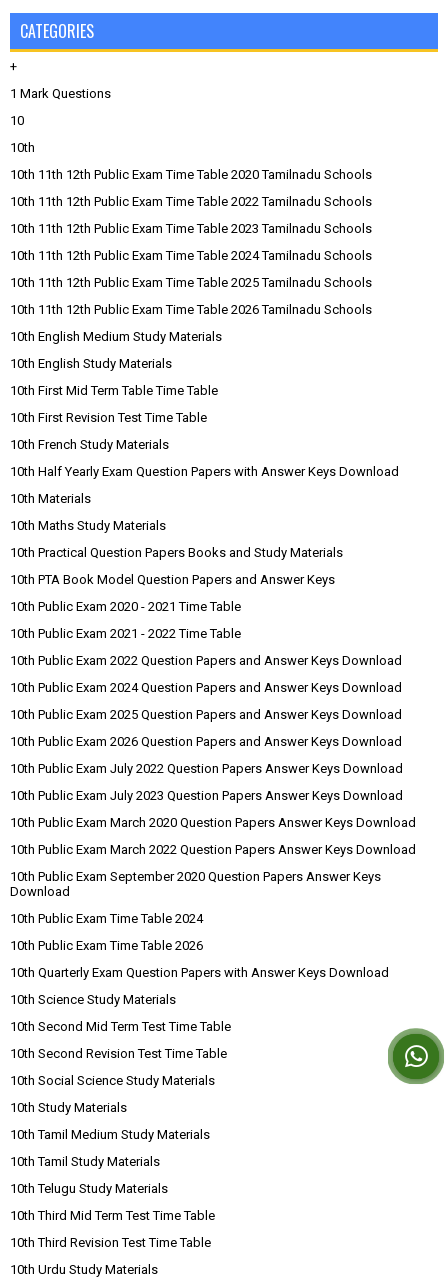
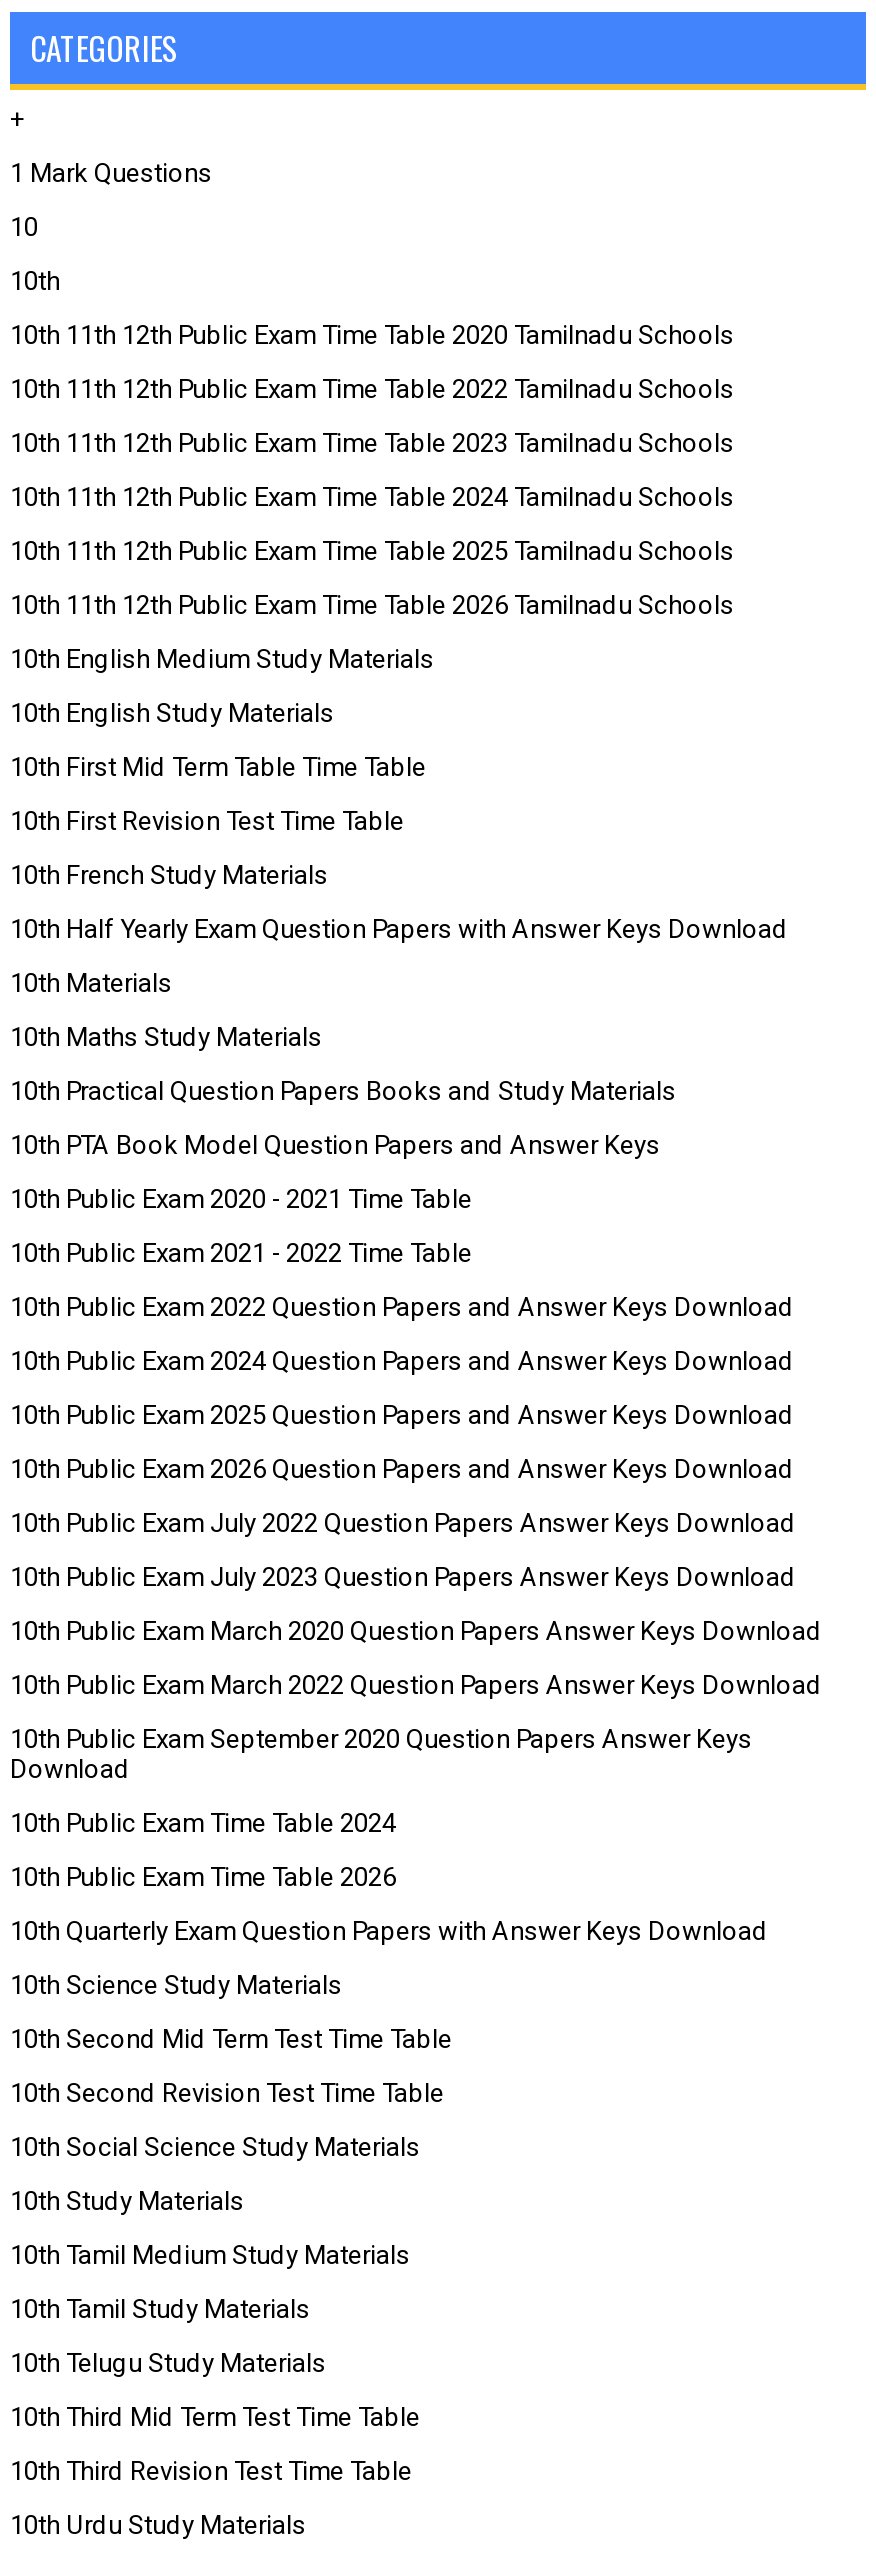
[387,1027,445,1085] [image] -> none

